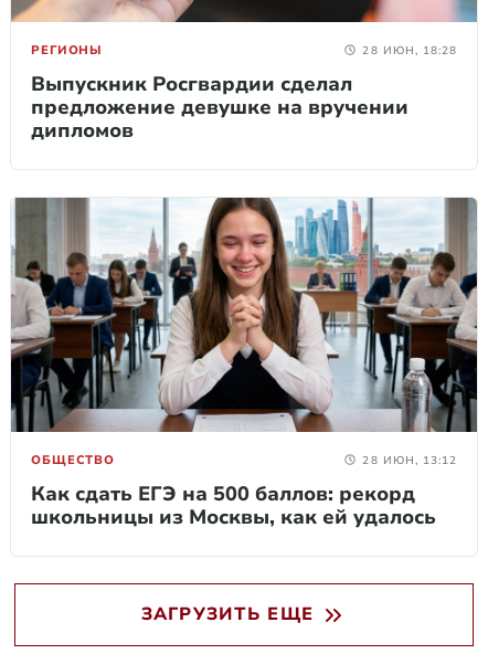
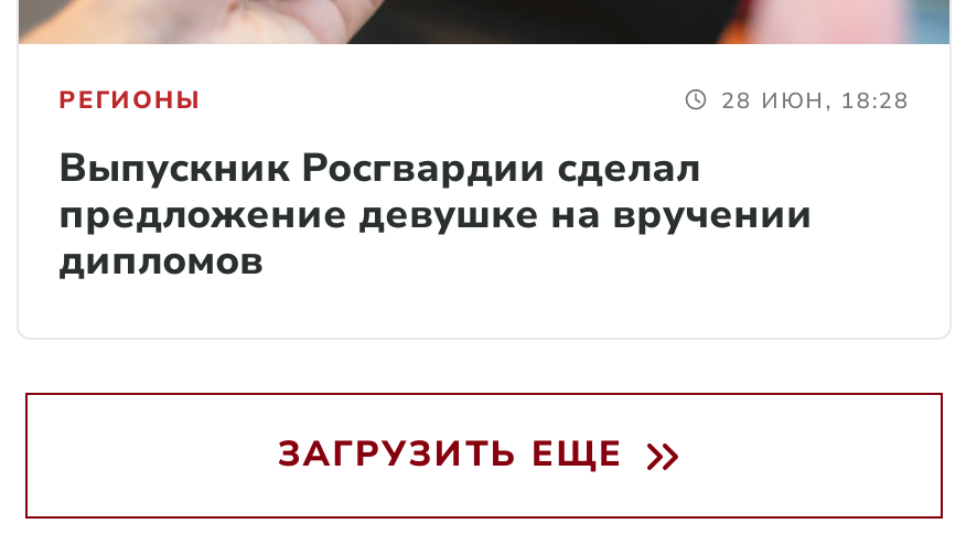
[10,197,478,530] [image] | ОБЩЕСТВО | 28 ИЮН, 13:12 | Как сдать ЕГЭ на 500 баллов: рекорд | школьницы из Москвы, как ей удалось -> none

